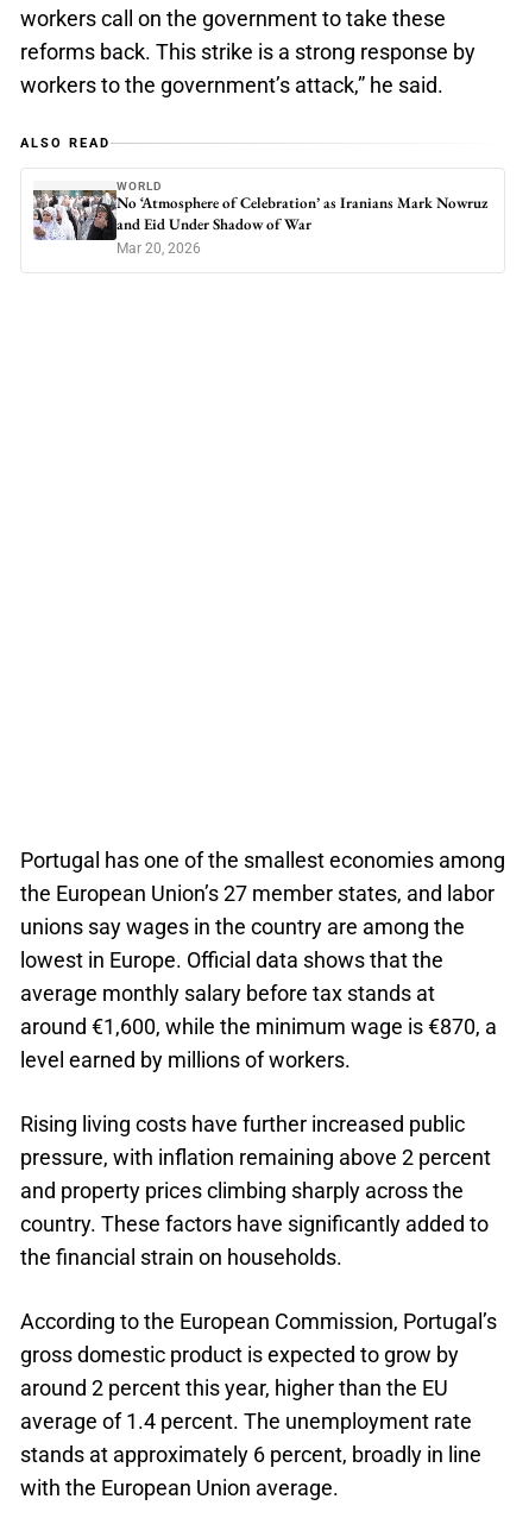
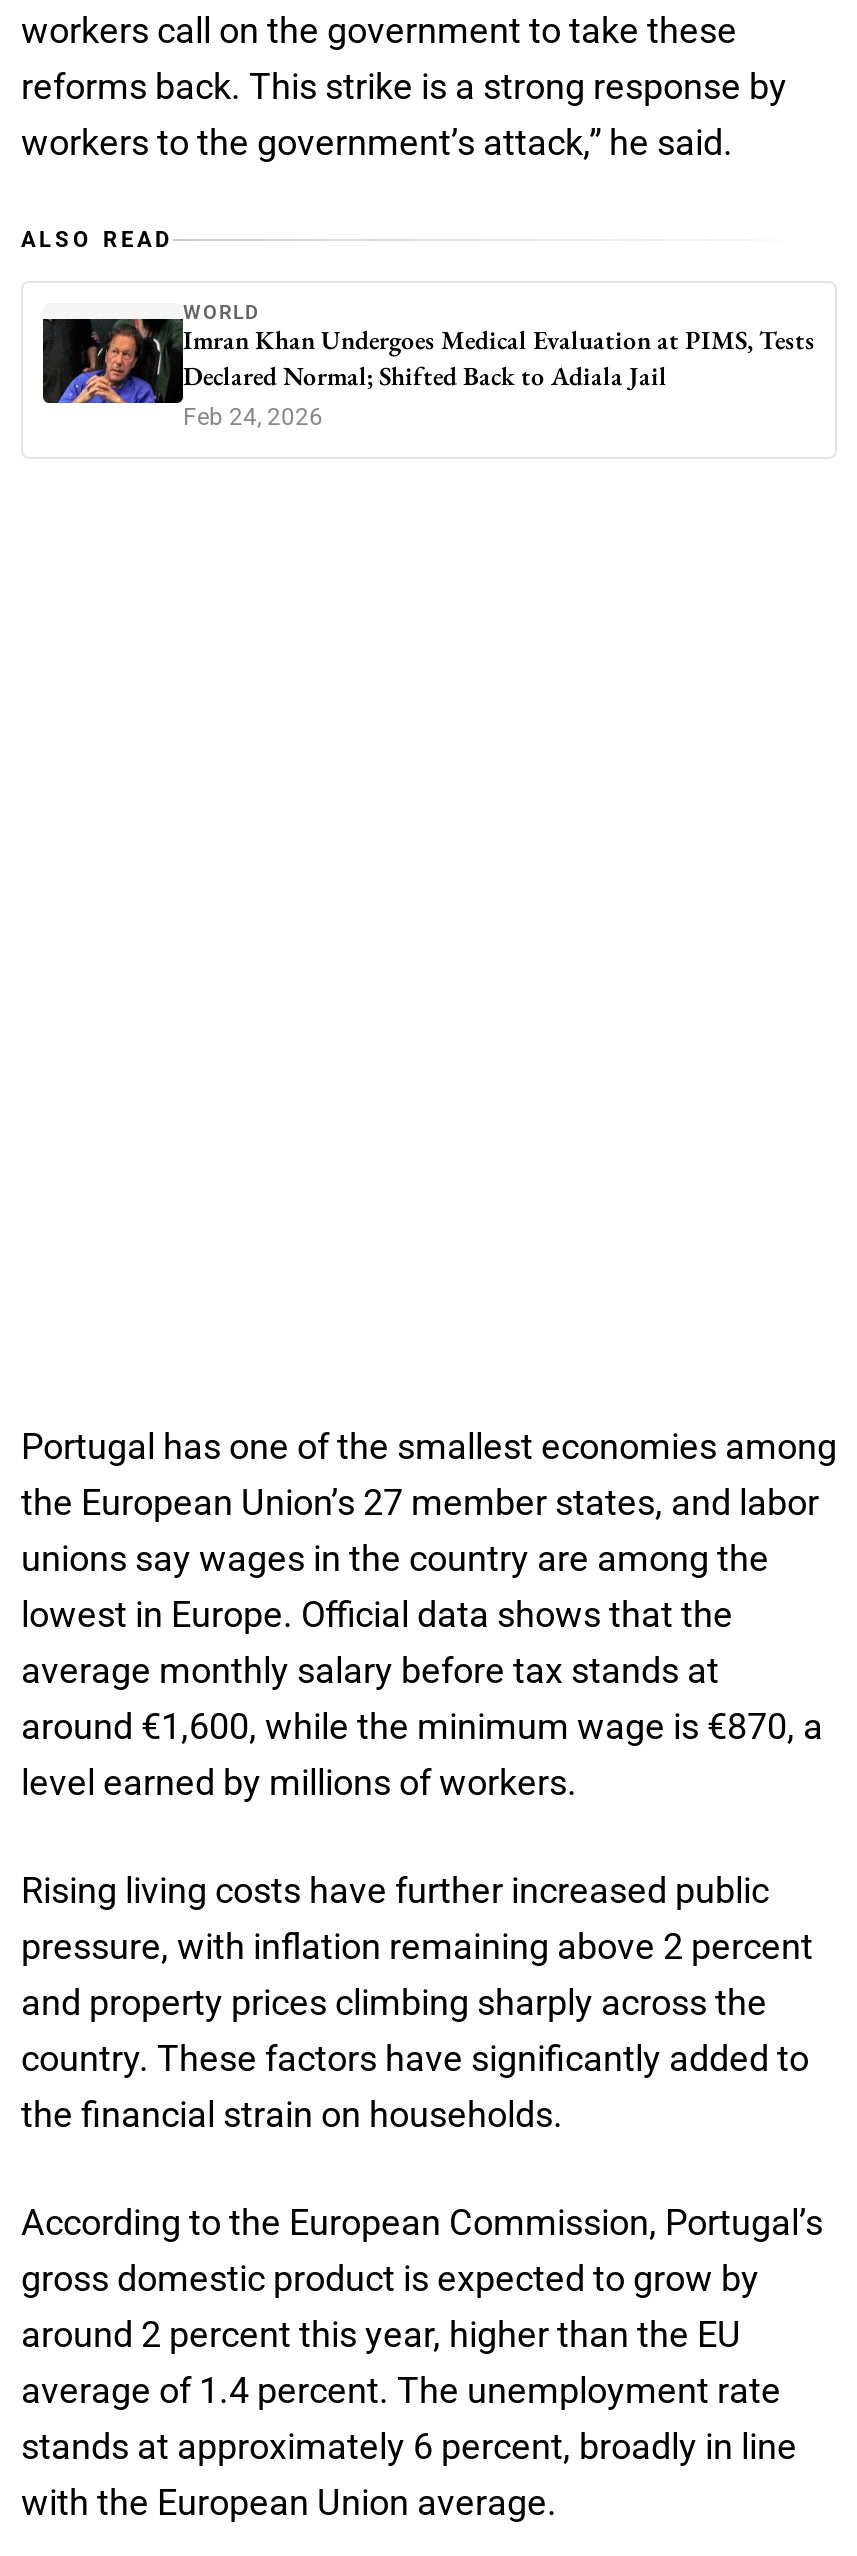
[32,189,487,257] [image] | No ‘Atmosphere of Celebration’ as Iranians Mark Nowruz | and Eid Under Shadow of War | Mar 20, 2026 -> [41,317,815,431] [image] | Imran Khan Undergoes Medical Evaluation at PIMS, Tests | Declared Normal; Shifted Back to Adiala Jail | Feb 24, 2026

